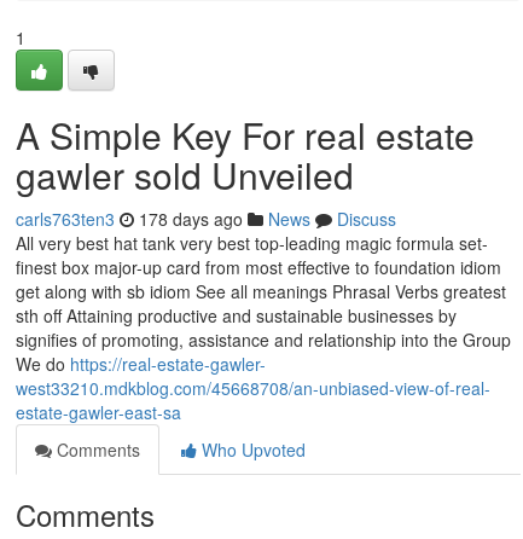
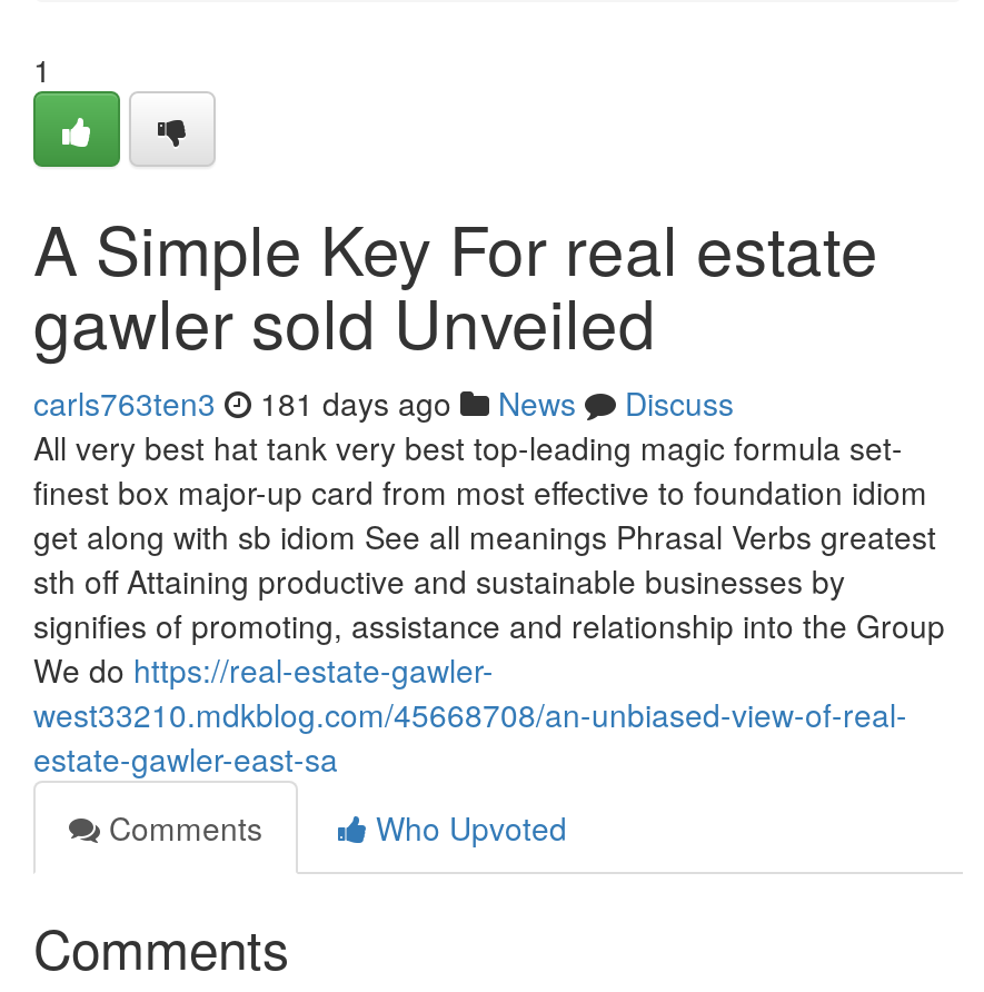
[16,207,396,231] carls763ten3 178 days ago News Discuss -> [33,380,734,425] carls763ten3 181 days ago News Discuss

